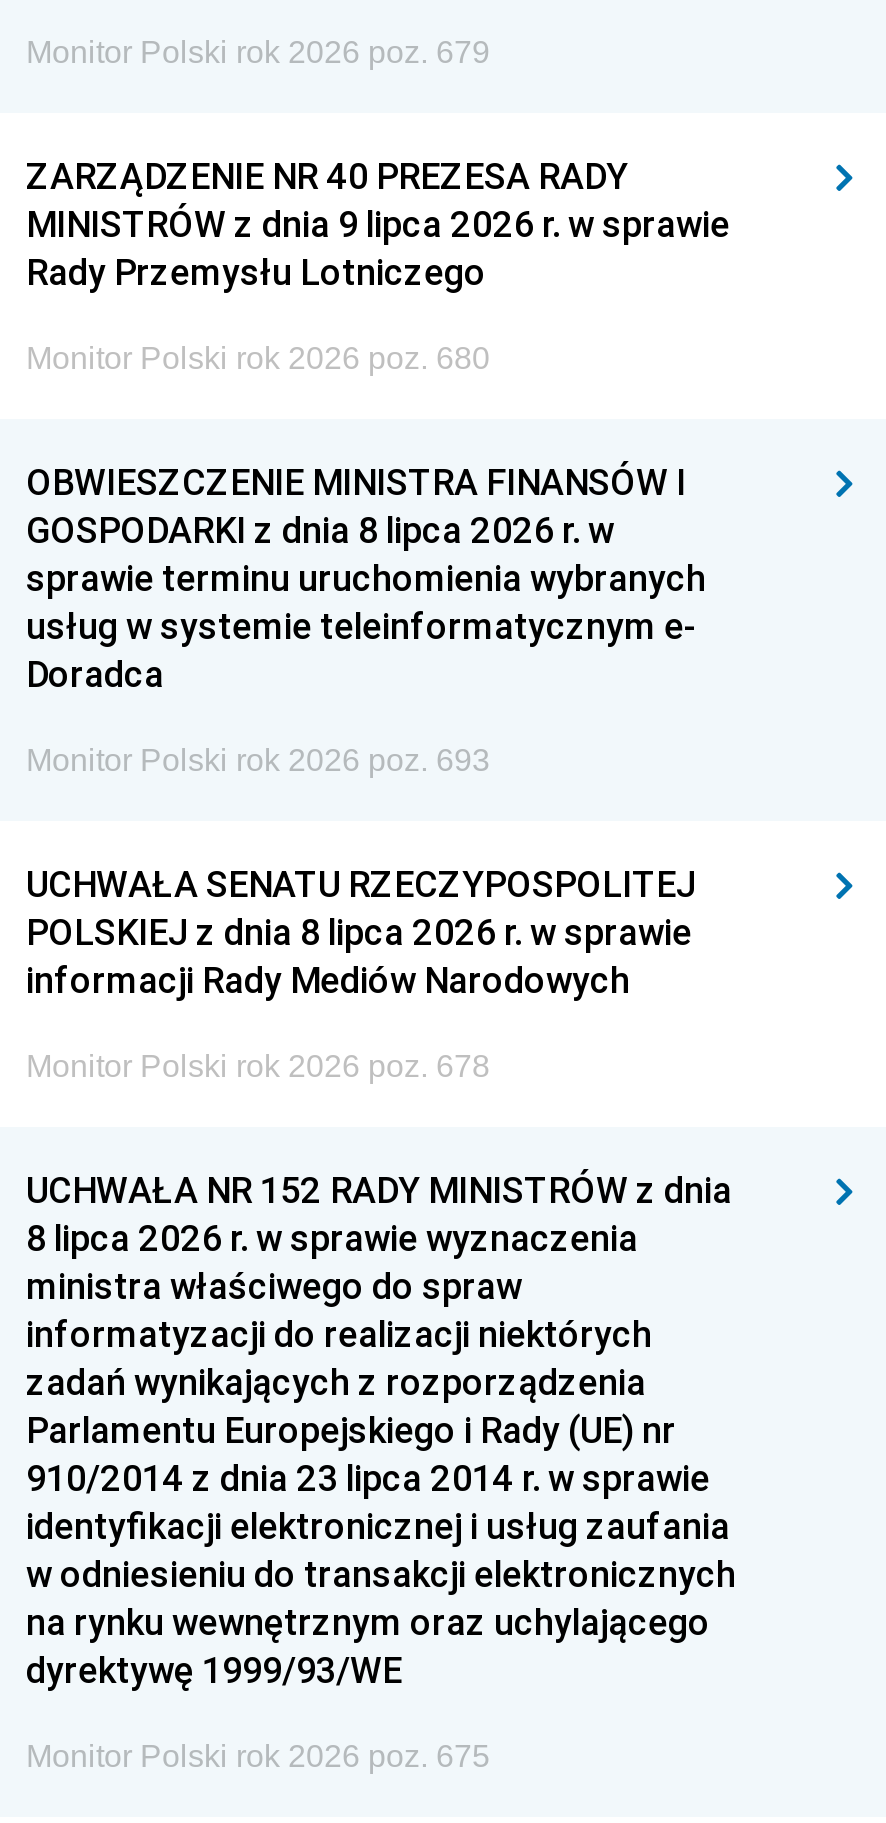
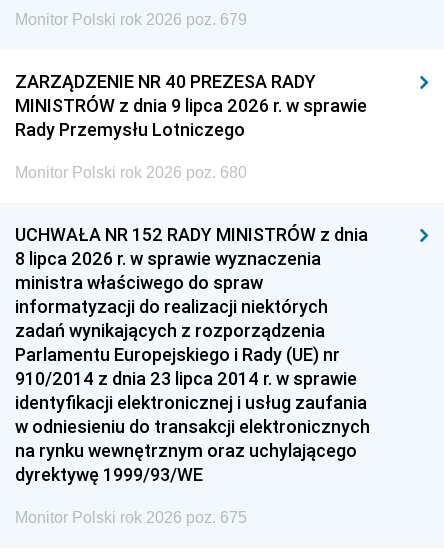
[26,459,706,1083] OBWIESZCZENIE MINISTRA FINANSÓW I | GOSPODARKI z dnia 8 lipca 2026 r. w | sprawie terminu uruchomienia wybranych | usług w systemie teleinformatycznym e- | Doradca | Monitor Polski rok 2026 poz. 693 | UCHWAŁA SENATU RZECZYPOSPOLITEJ | POLSKIEJ z dnia 8 lipca 2026 r. w sprawie | informacji Rady Mediów Narodowych | Monitor Polski rok 2026 poz. 678 -> none

